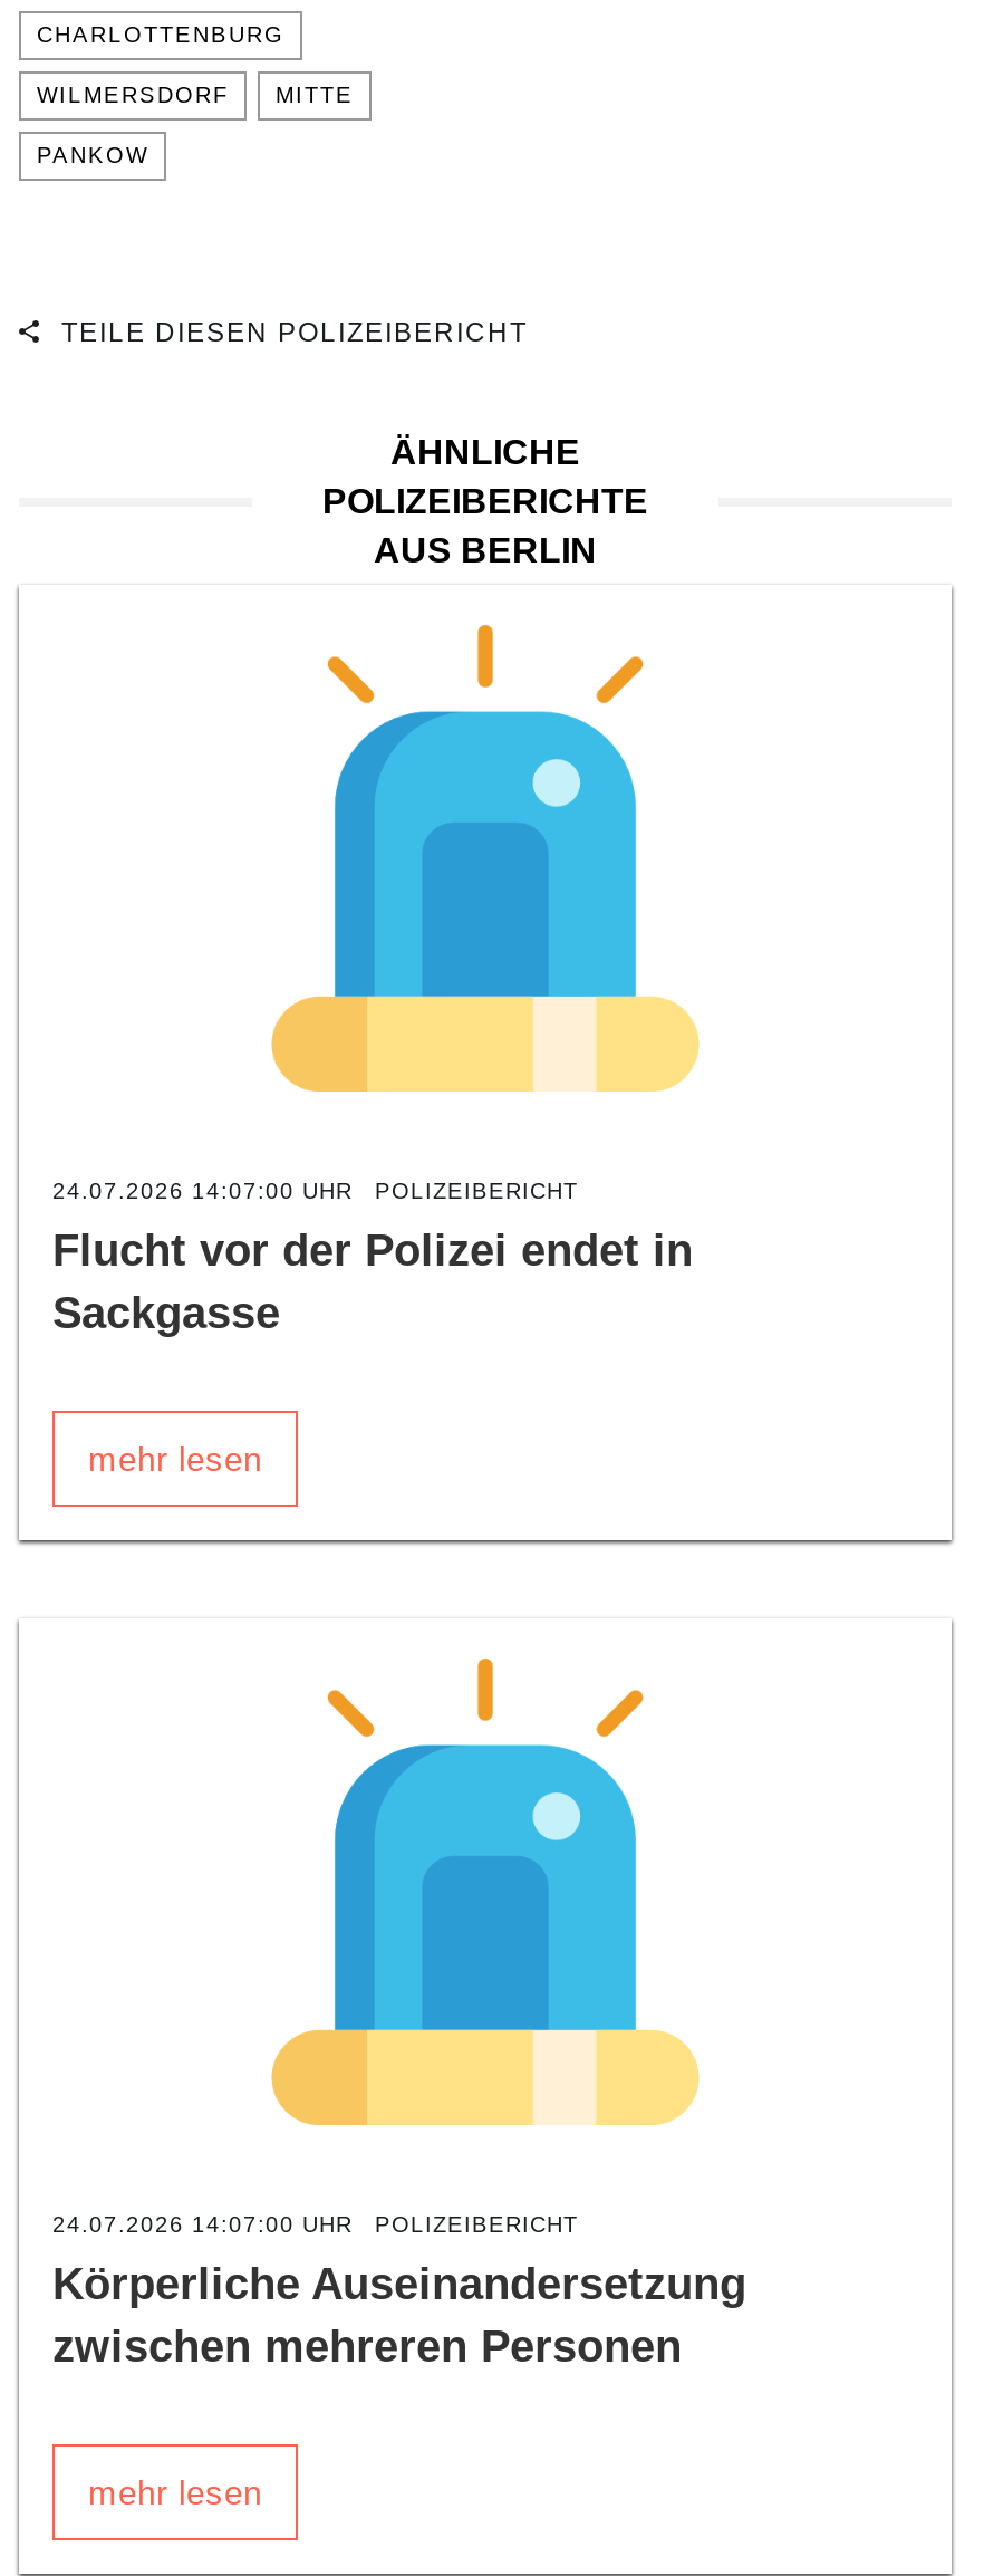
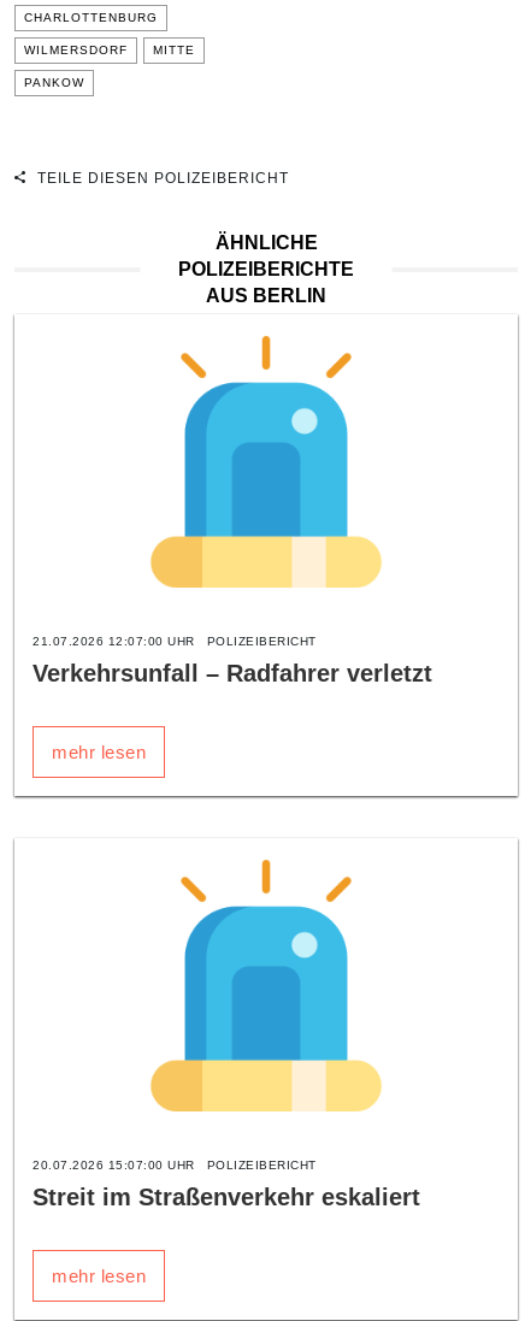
[52,1179,578,1203] 24.07.2026 14:07:00 UHR POLIZEIBERICHT -> [33,635,316,648] 21.07.2026 12:07:00 UHR POLIZEIBERICHT
[52,1225,693,1337] Flucht vor der Polizei endet in | Sackgasse -> [33,660,432,686] Verkehrsunfall – Radfahrer verletzt
[52,2212,578,2237] 24.07.2026 14:07:00 UHR POLIZEIBERICHT -> [33,1158,316,1172] 20.07.2026 15:07:00 UHR POLIZEIBERICHT
[52,2259,746,2371] Körperliche Auseinandersetzung | zwischen mehreren Personen -> [33,1184,420,1210] Streit im Straßenverkehr eskaliert

